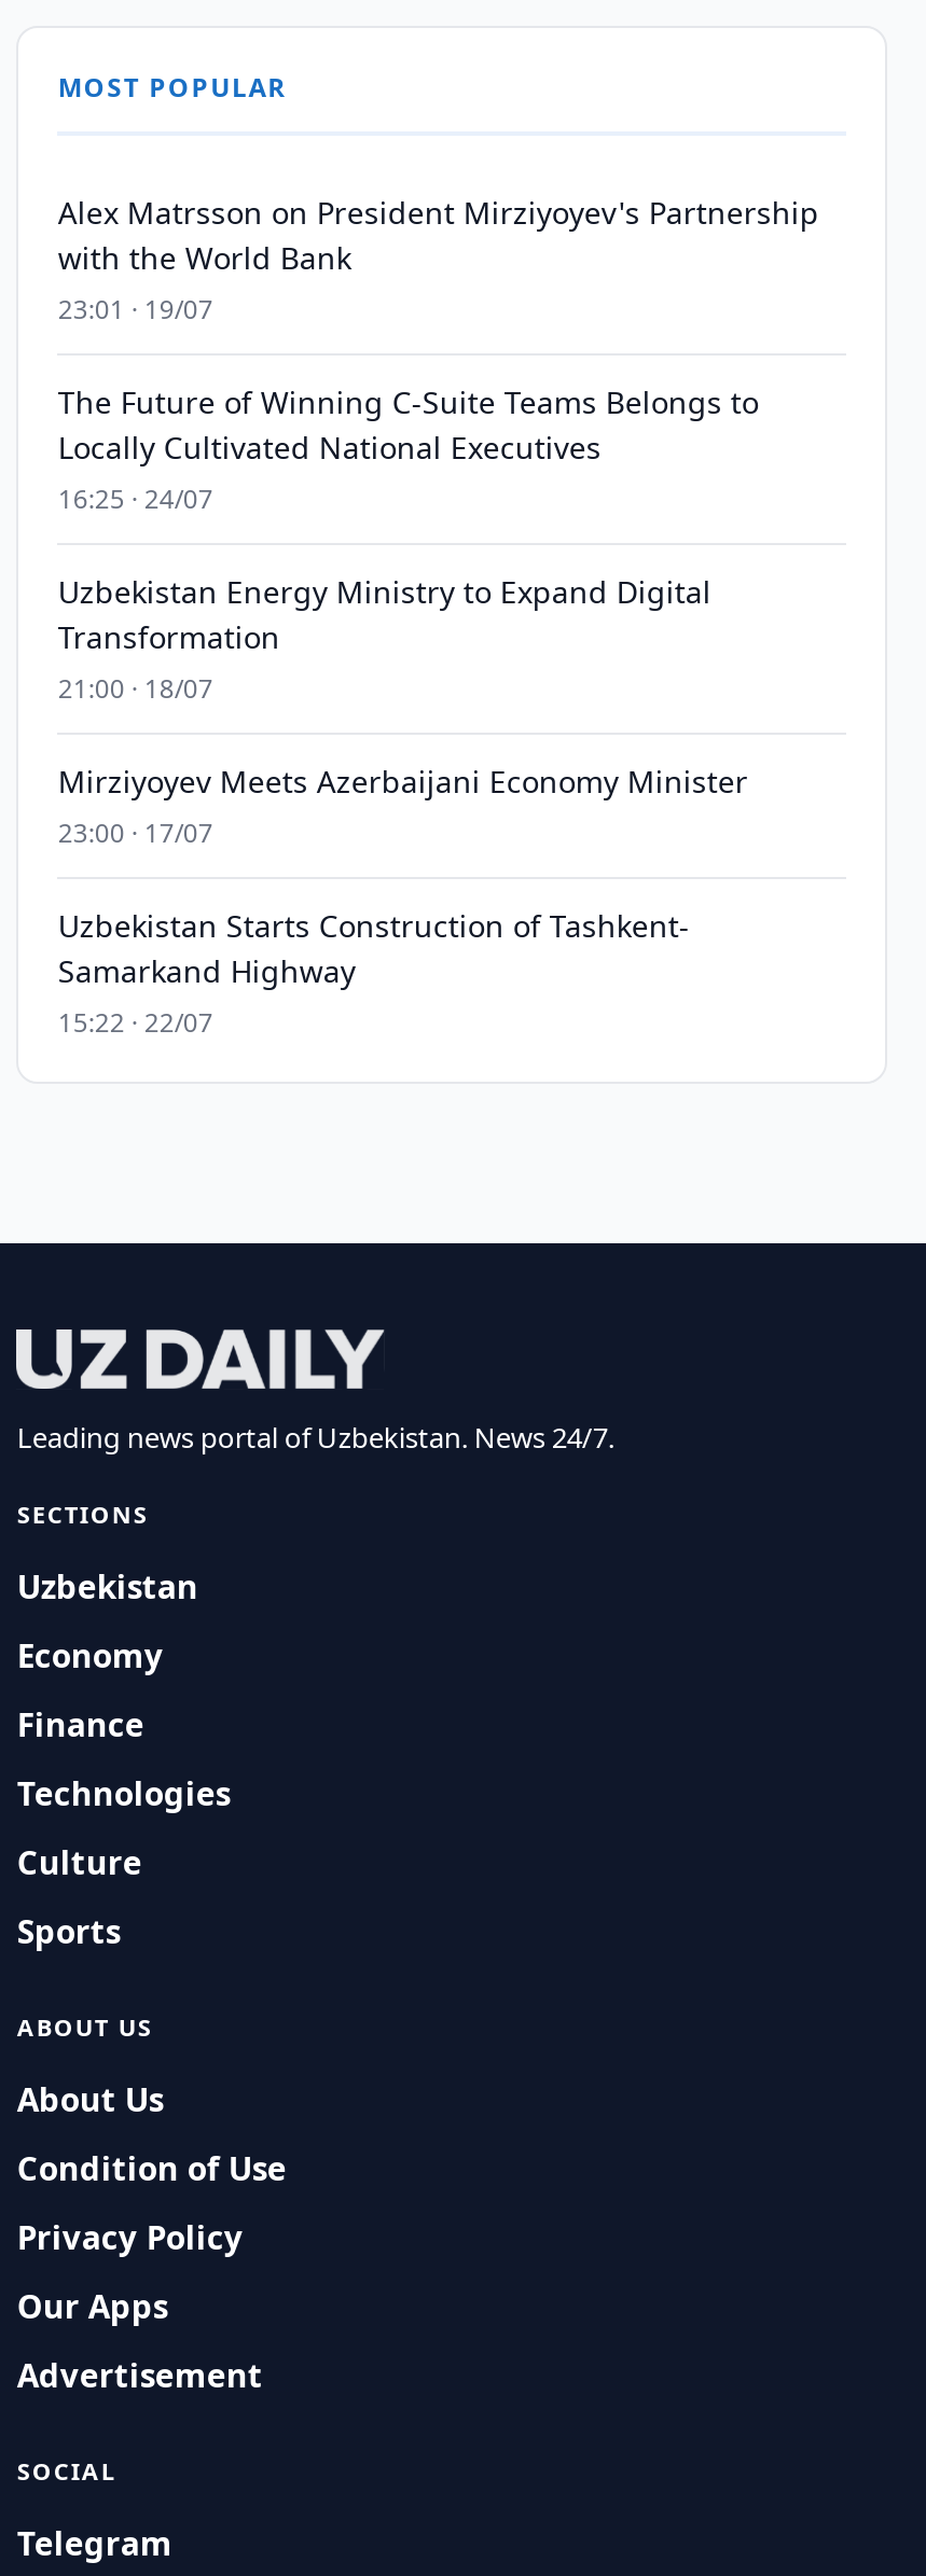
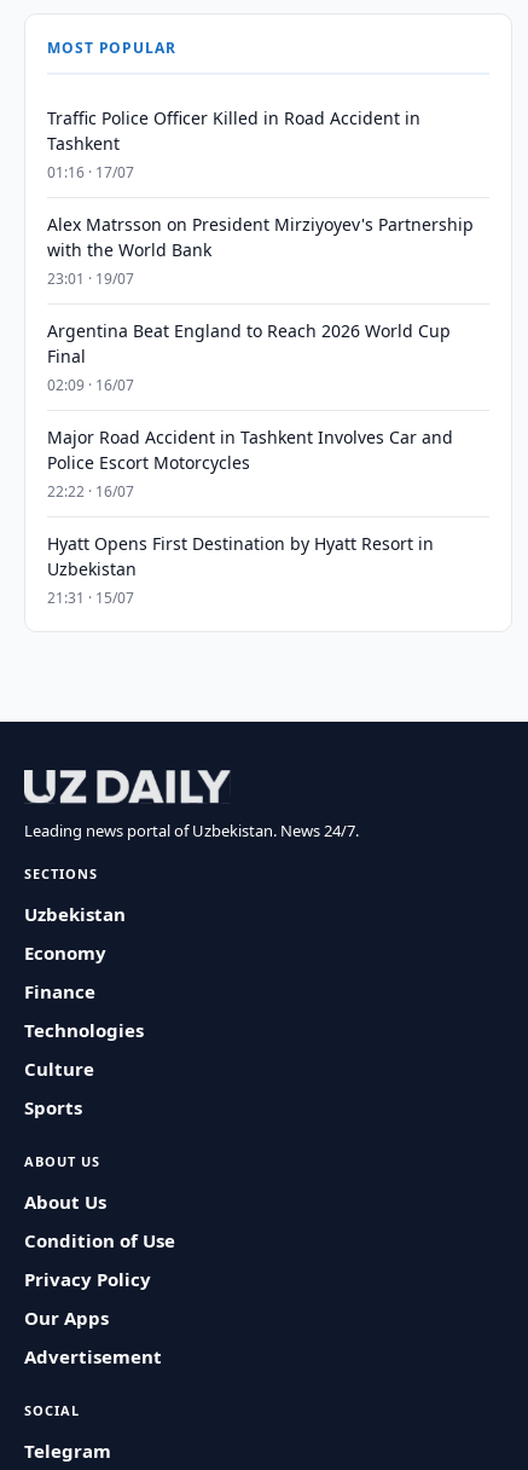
none -> [48,107,421,183] Traffic Police Officer Killed in Road Accident in | Tashkent | 01:16 · 17/07
moved [58,192,819,328] -> [48,213,474,289]: Alex Matrsson on President Mirziyoyev's Partnership | with the World Bank | 23:01 · 19/07
[58,382,759,1041] The Future of Winning C-Suite Teams Belongs to | Locally Cultivated National Executives | 16:25 · 24/07 | Uzbekistan Energy Ministry to Expand Digital | Transformation | 21:00 · 18/07 | Mirziyoyev Meets Azerbaijani Economy Minister | 23:00 · 17/07 | Uzbekistan Starts Construction of Tashkent- | Samarkand Highway | 15:22 · 22/07 -> [48,319,454,608] Argentina Beat England to Reach 2026 World Cup | Final | 02:09 · 16/07 | Major Road Accident in Tashkent Involves Car and | Police Escort Motorcycles | 22:22 · 16/07 | Hyatt Opens First Destination by Hyatt Resort in | Uzbekistan | 21:31 · 15/07

